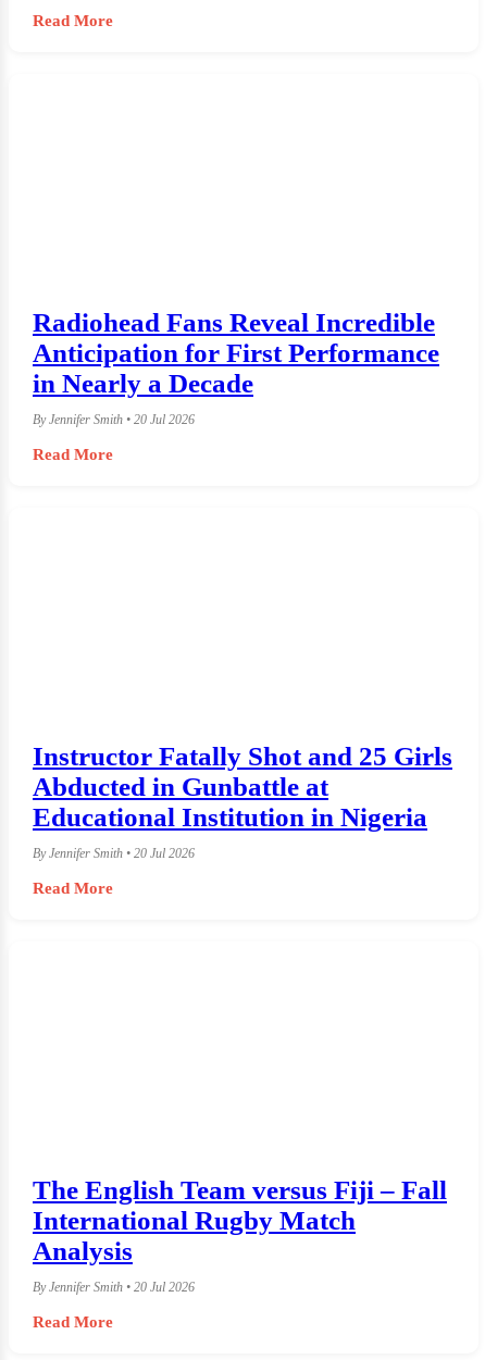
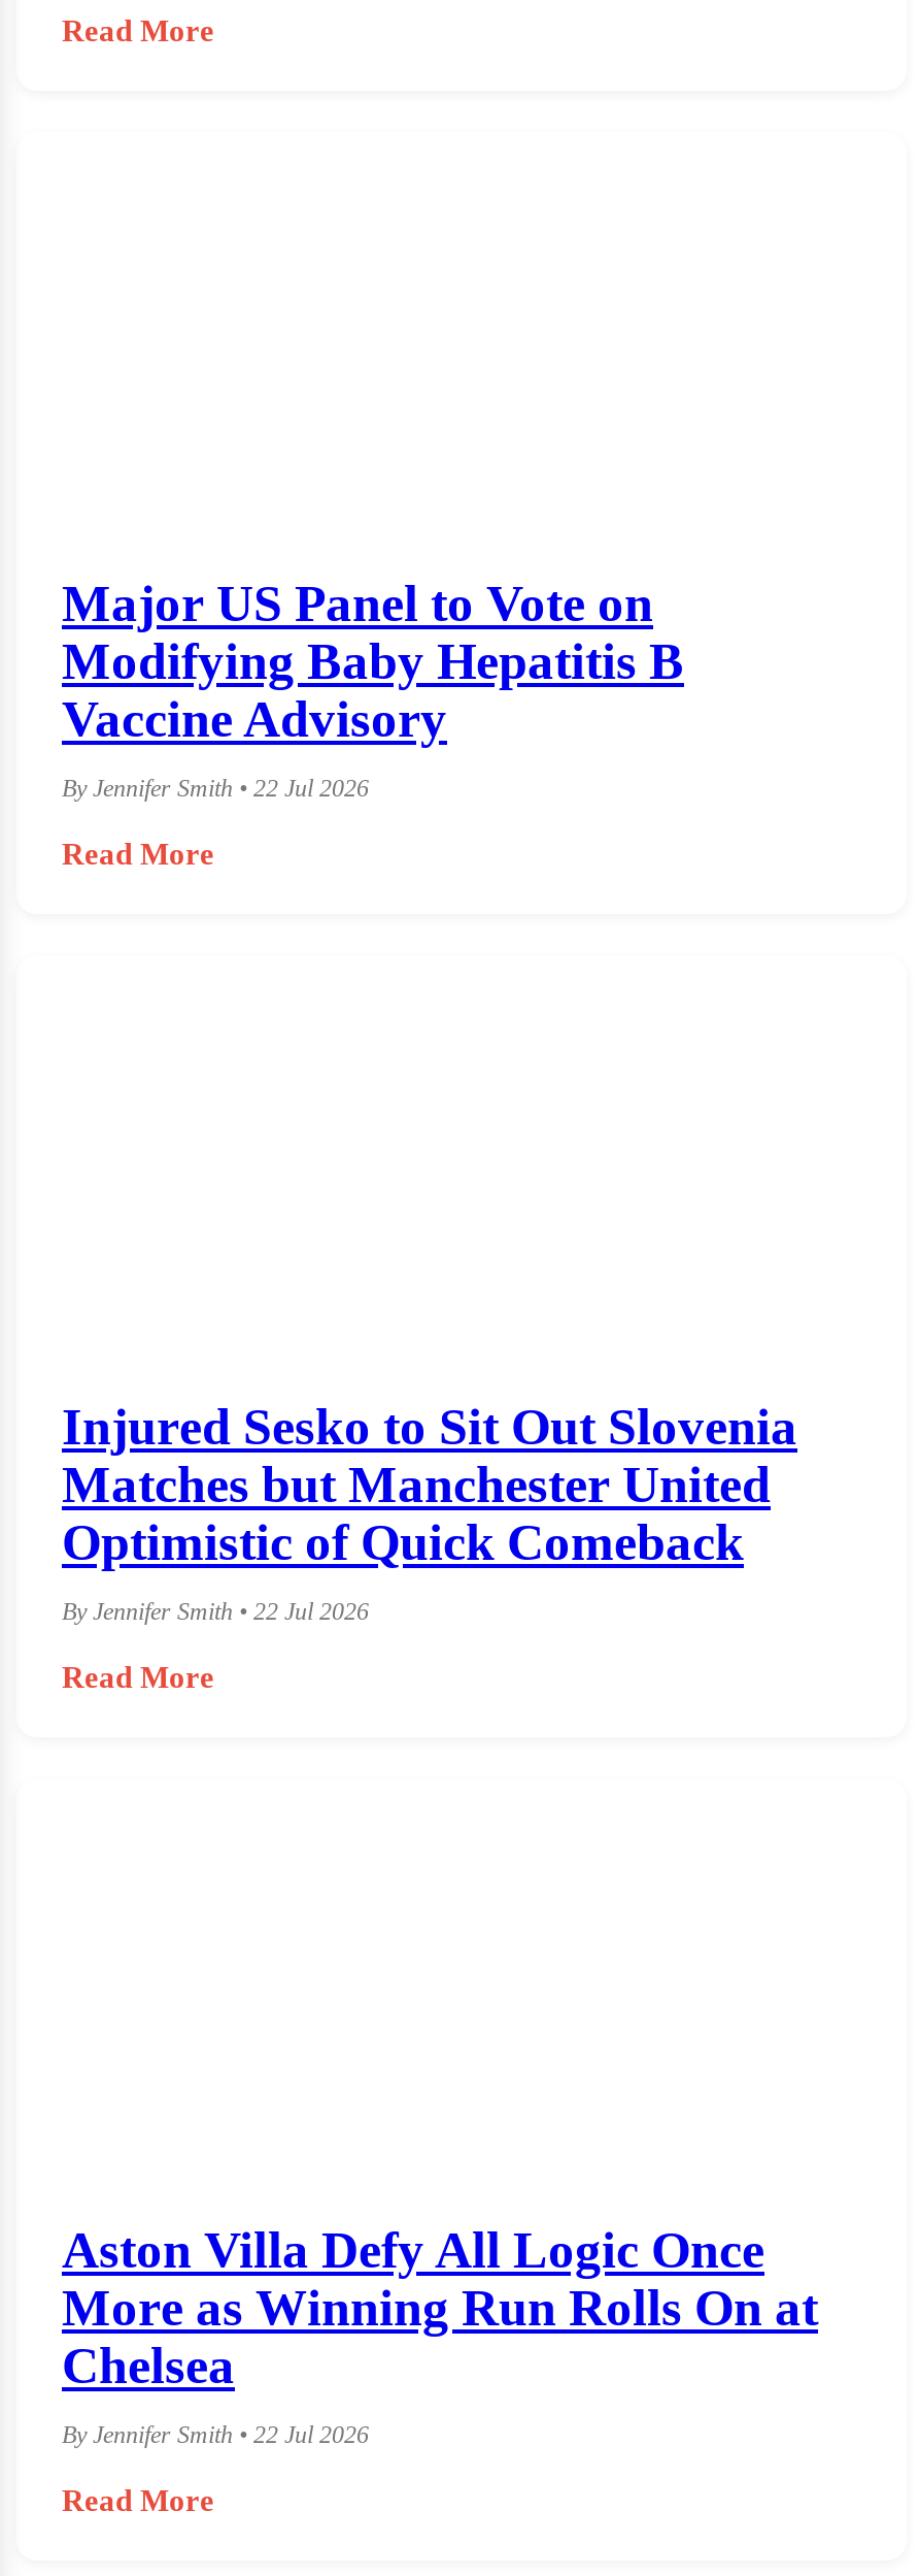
[33,308,439,398] Radiohead Fans Reveal Incredible | Anticipation for First Performance | in Nearly a Decade -> [62,576,684,748] Major US Panel to Vote on | Modifying Baby Hepatitis B | Vaccine Advisory
[33,412,195,428] By Jennifer Smith • 20 Jul 2026 -> [62,774,369,803] By Jennifer Smith • 22 Jul 2026
[33,742,452,832] Instructor Fatally Shot and 25 Girls | Abducted in Gunbattle at | Educational Institution in Nigeria -> [62,1399,797,1571] Injured Sesko to Sit Out Slovenia | Matches but Manchester United | Optimistic of Quick Comeback
[33,846,195,861] By Jennifer Smith • 20 Jul 2026 -> [62,1597,369,1626] By Jennifer Smith • 22 Jul 2026
[33,1175,447,1266] The English Team versus Fiji – Fall | International Rugby Match | Analysis -> [62,2223,818,2394] Aston Villa Defy All Logic Once | More as Winning Run Rolls On at | Chelsea
[33,1280,195,1295] By Jennifer Smith • 20 Jul 2026 -> [62,2421,369,2450] By Jennifer Smith • 22 Jul 2026

